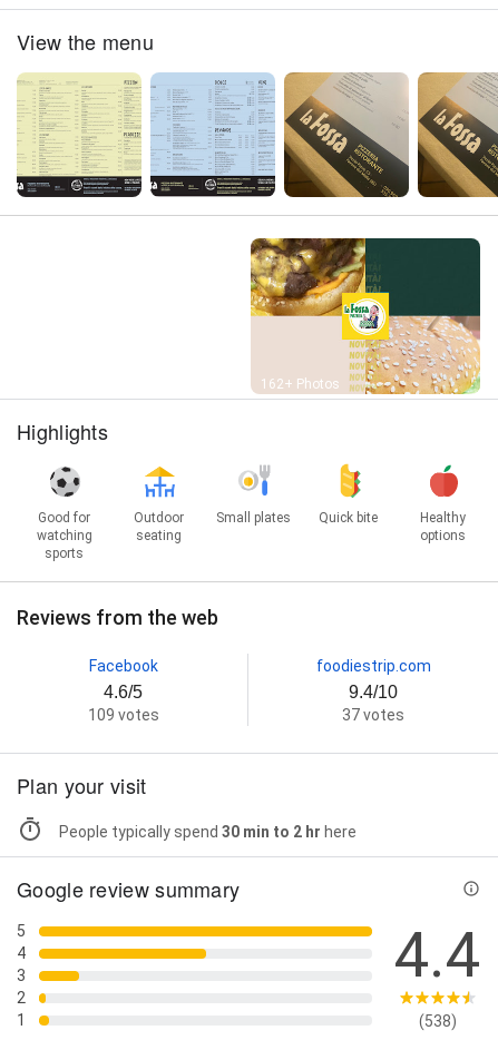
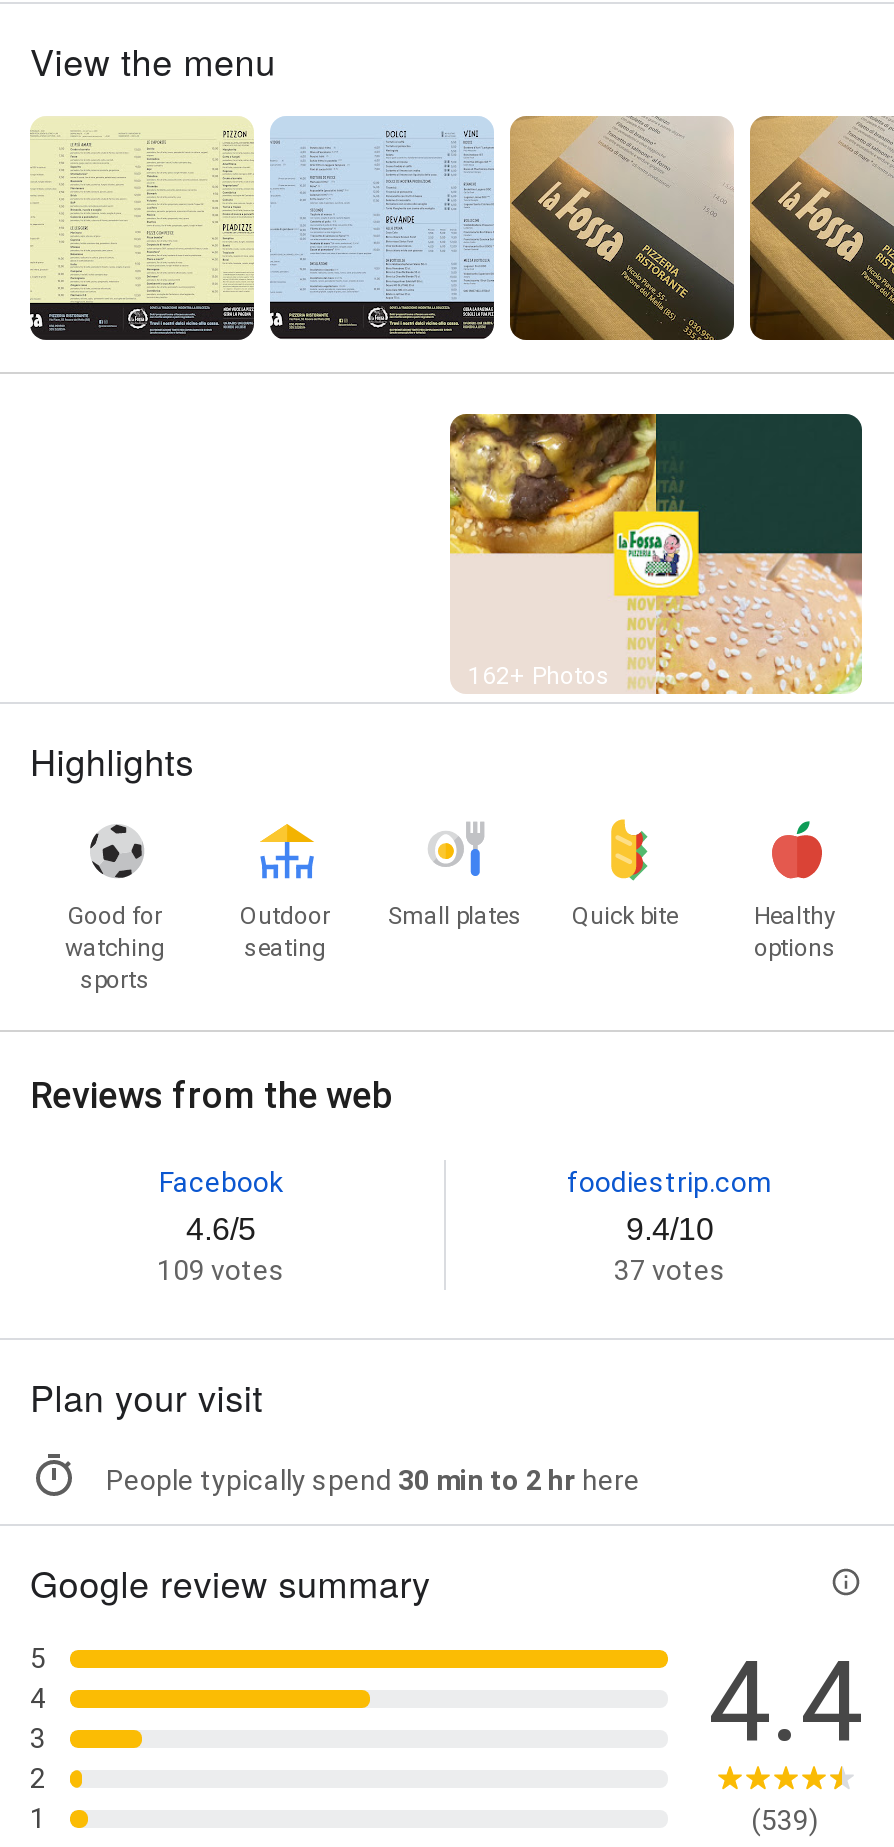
[418,1012,456,1030] (538) -> [751,1803,819,1835] (539)

